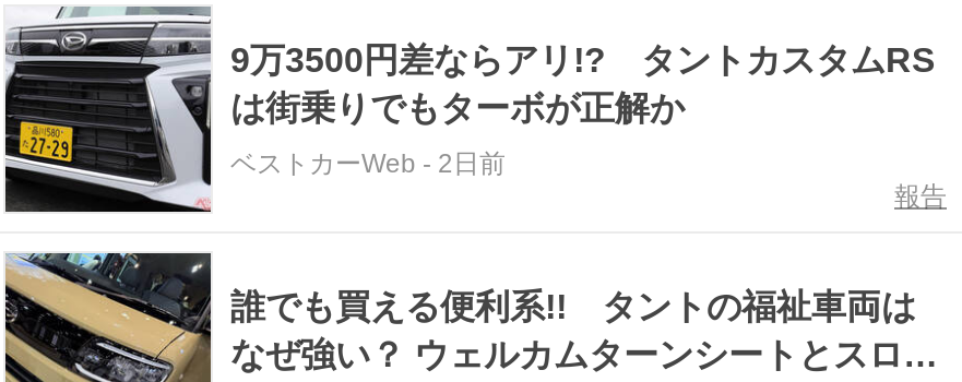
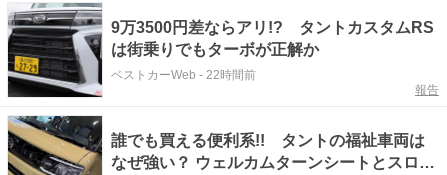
[230,148,506,179] ベストカーWeb - 2日前 -> [111,68,256,82] ベストカーWeb - 22時間前

